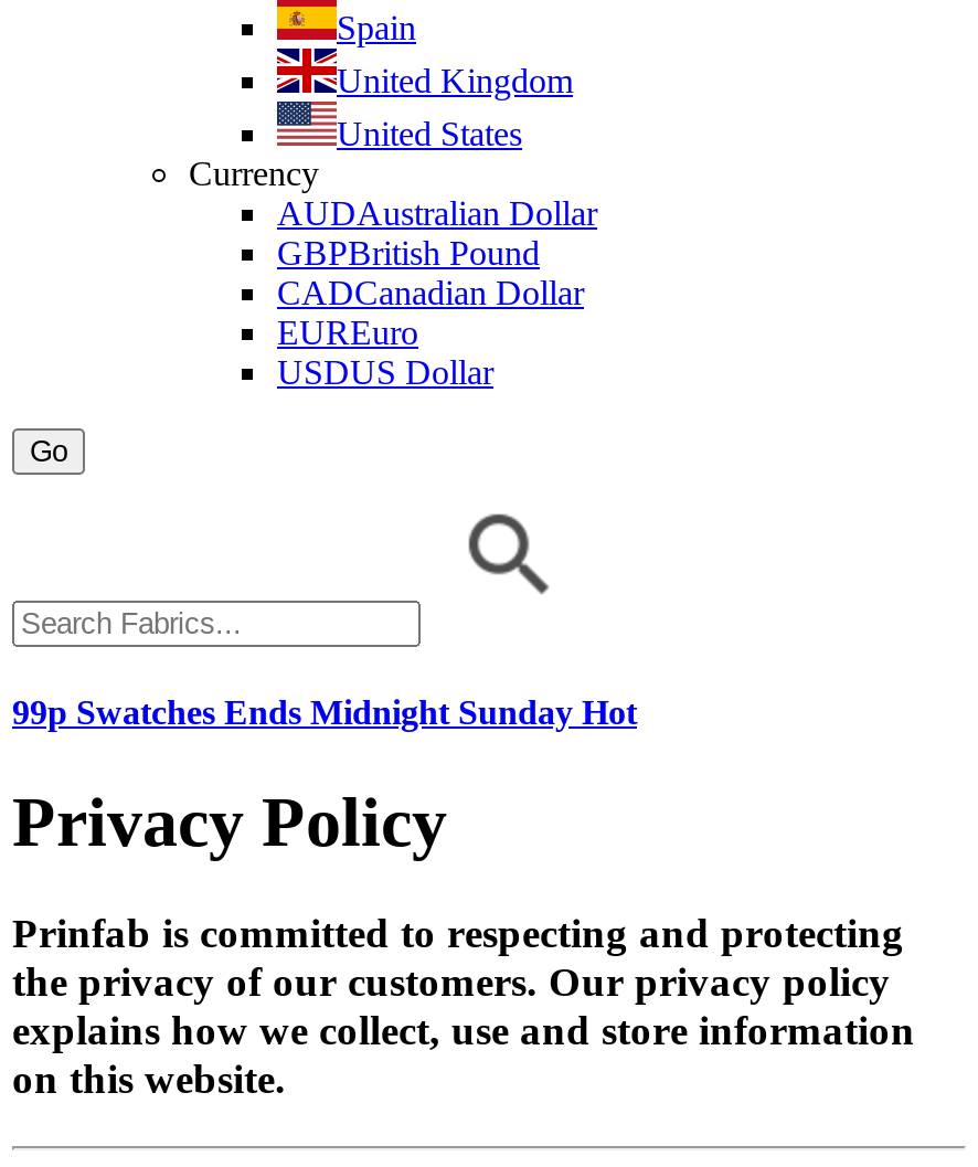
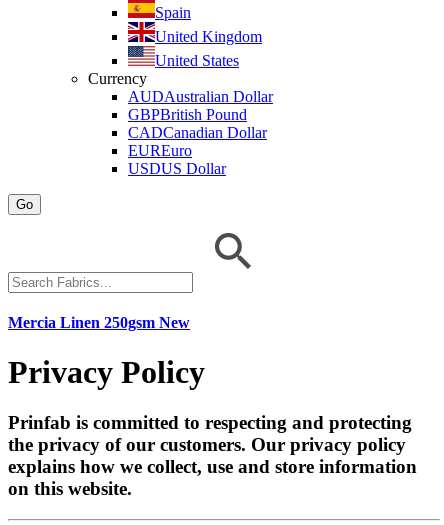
[12,694,637,732] 99p Swatches Ends Midnight Sunday Hot -> [8,314,190,331] Mercia Linen 250gsm New

